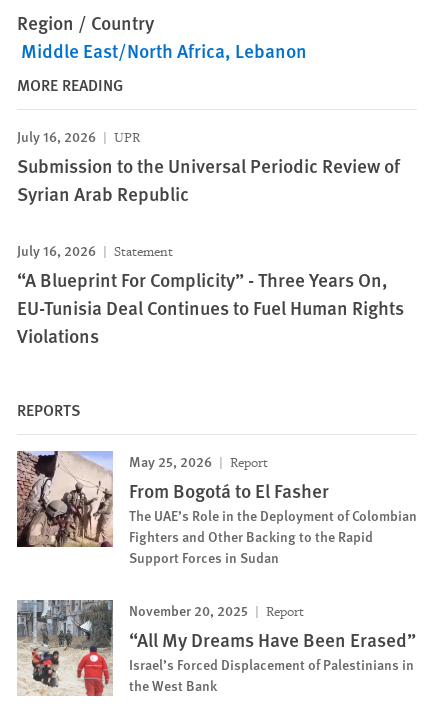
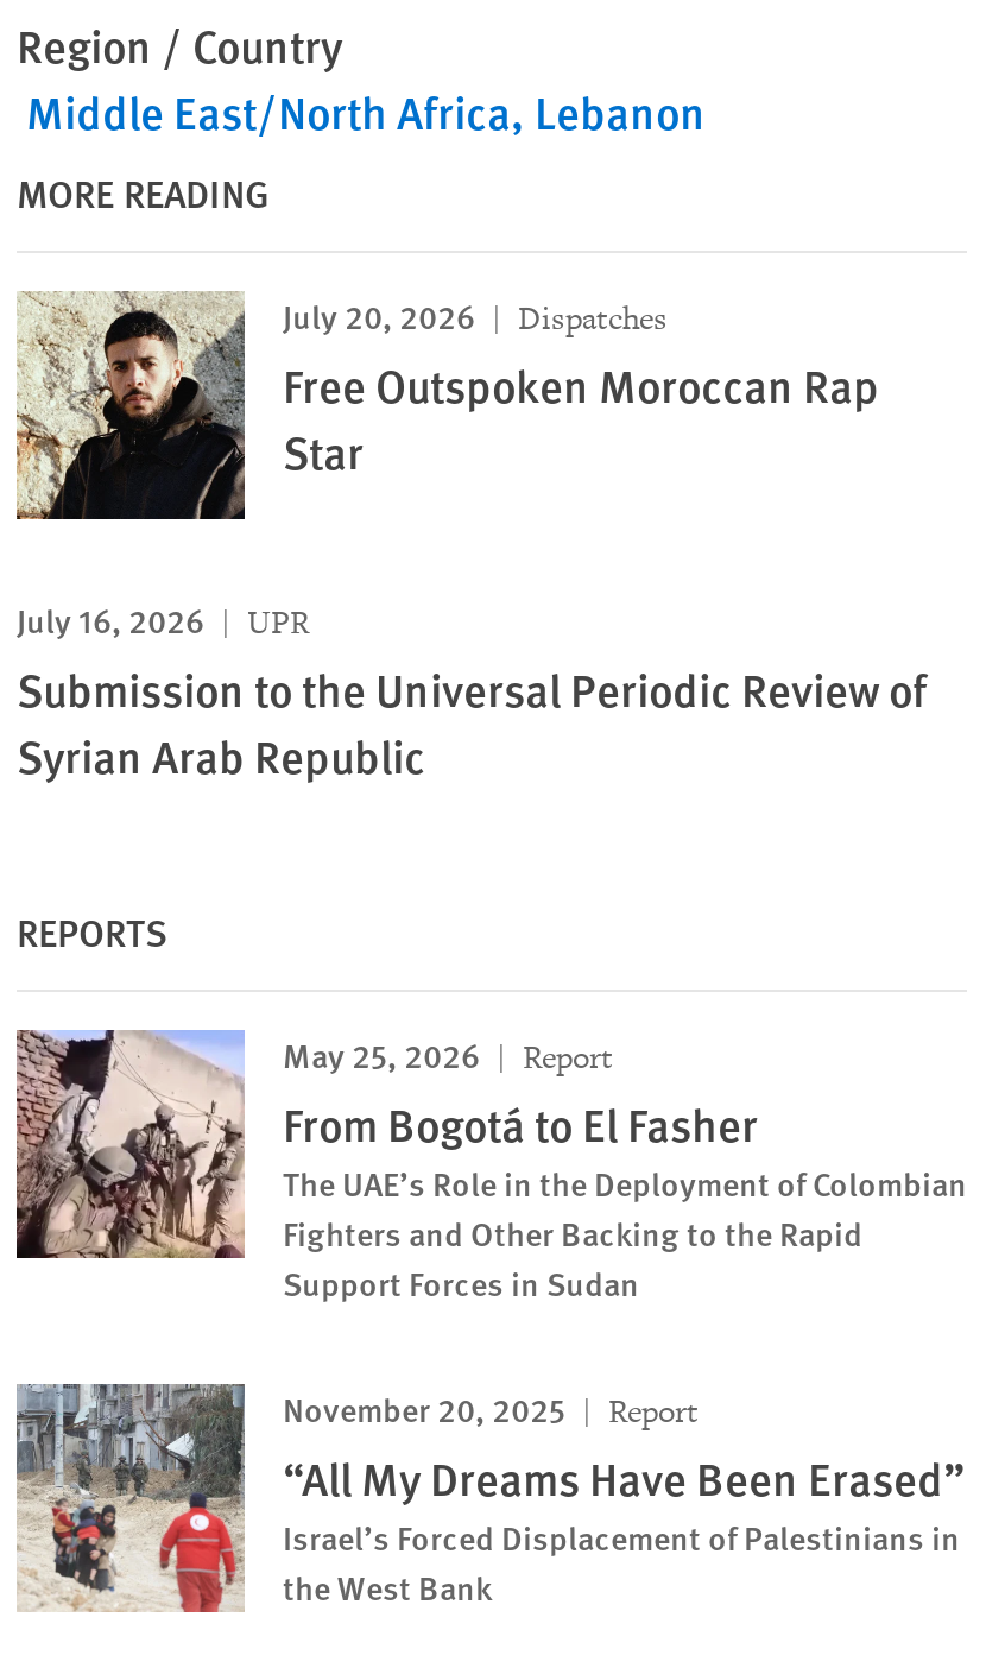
none -> [14,289,879,522] [image] | July 20, 2026 | Dispatches | Free Outspoken Moroccan Rap | Star
moved [17,125,400,206] -> [17,594,927,786]: July 16, 2026 | UPR | Submission to the Universal Periodic Review of | Syrian Arab Republic
[17,239,404,348] July 16, 2026 | Statement | “A Blueprint For Complicity” - Three Years On, | EU-Tunisia Deal Continues to Fuel Human Rights | Violations -> none

